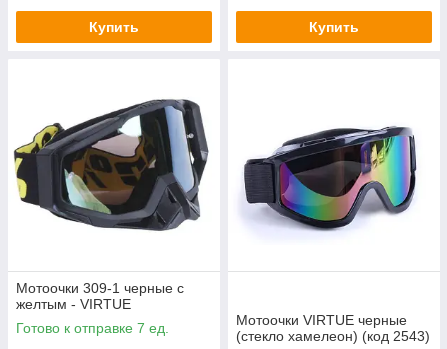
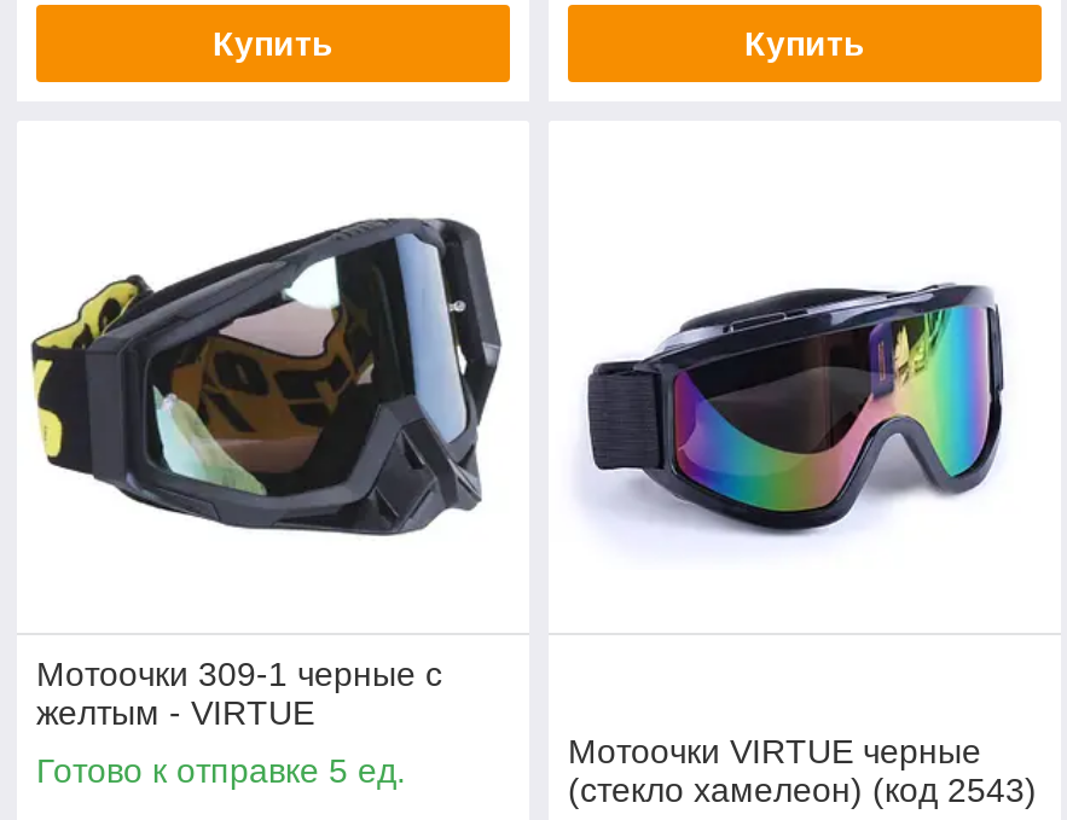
[16,320,169,336] Готово к отправке 7 ед. -> [36,751,406,790] Готово к отправке 5 ед.

